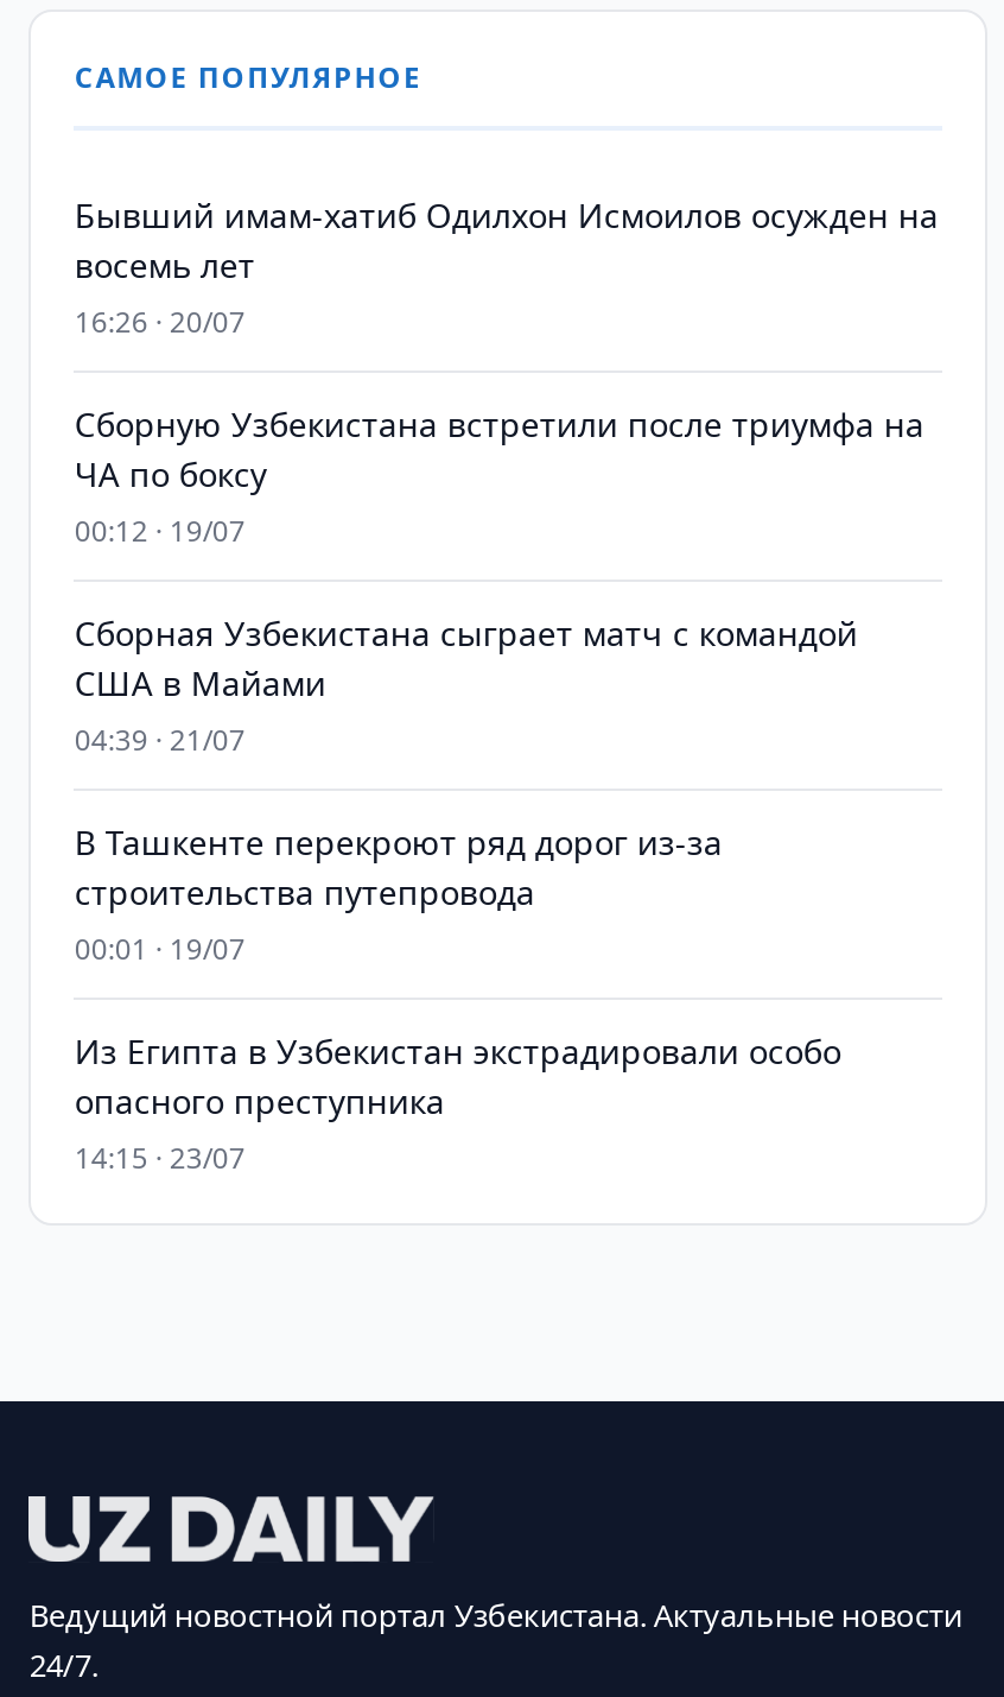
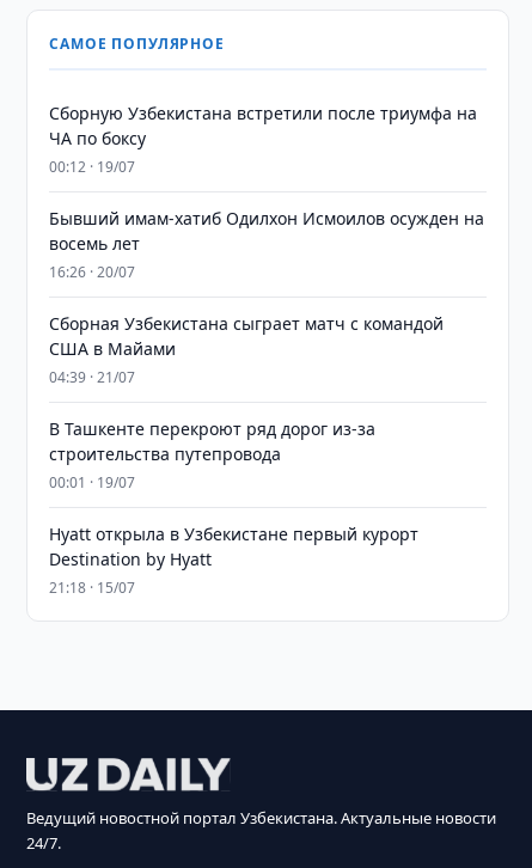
moved [75,192,938,342] -> [49,207,485,282]: Бывший имам-хатиб Одилхон Исмоилов осужден на | восемь лет | 16:26 · 20/07
moved [75,401,924,551] -> [49,102,477,177]: Сборную Узбекистана встретили после триумфа на | ЧА по боксу | 00:12 · 19/07
[75,1028,841,1178] Из Египта в Узбекистан экстрадировали особо | опасного преступника | 14:15 · 23/07 -> [49,522,419,598] Hyatt открыла в Узбекистане первый курорт | Destination by Hyatt | 21:18 · 15/07

